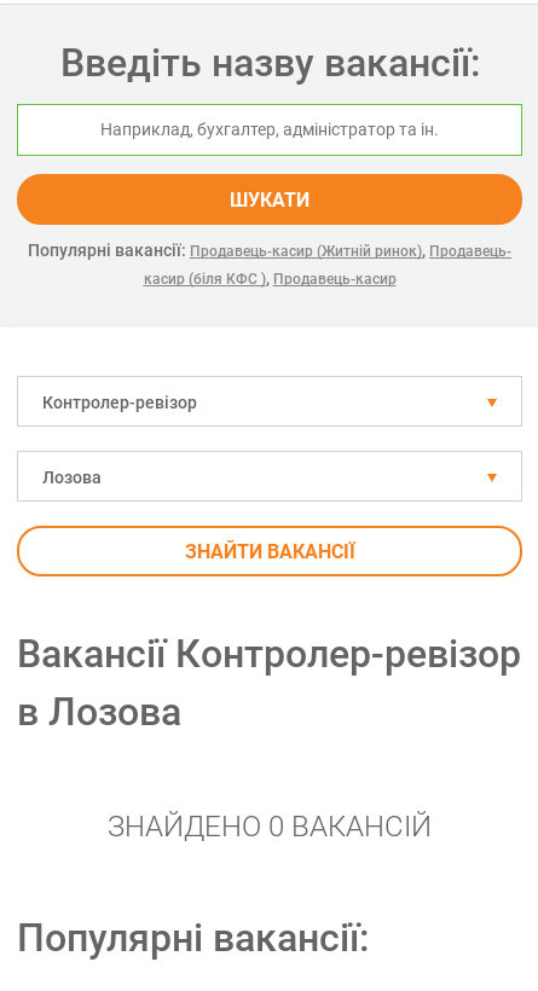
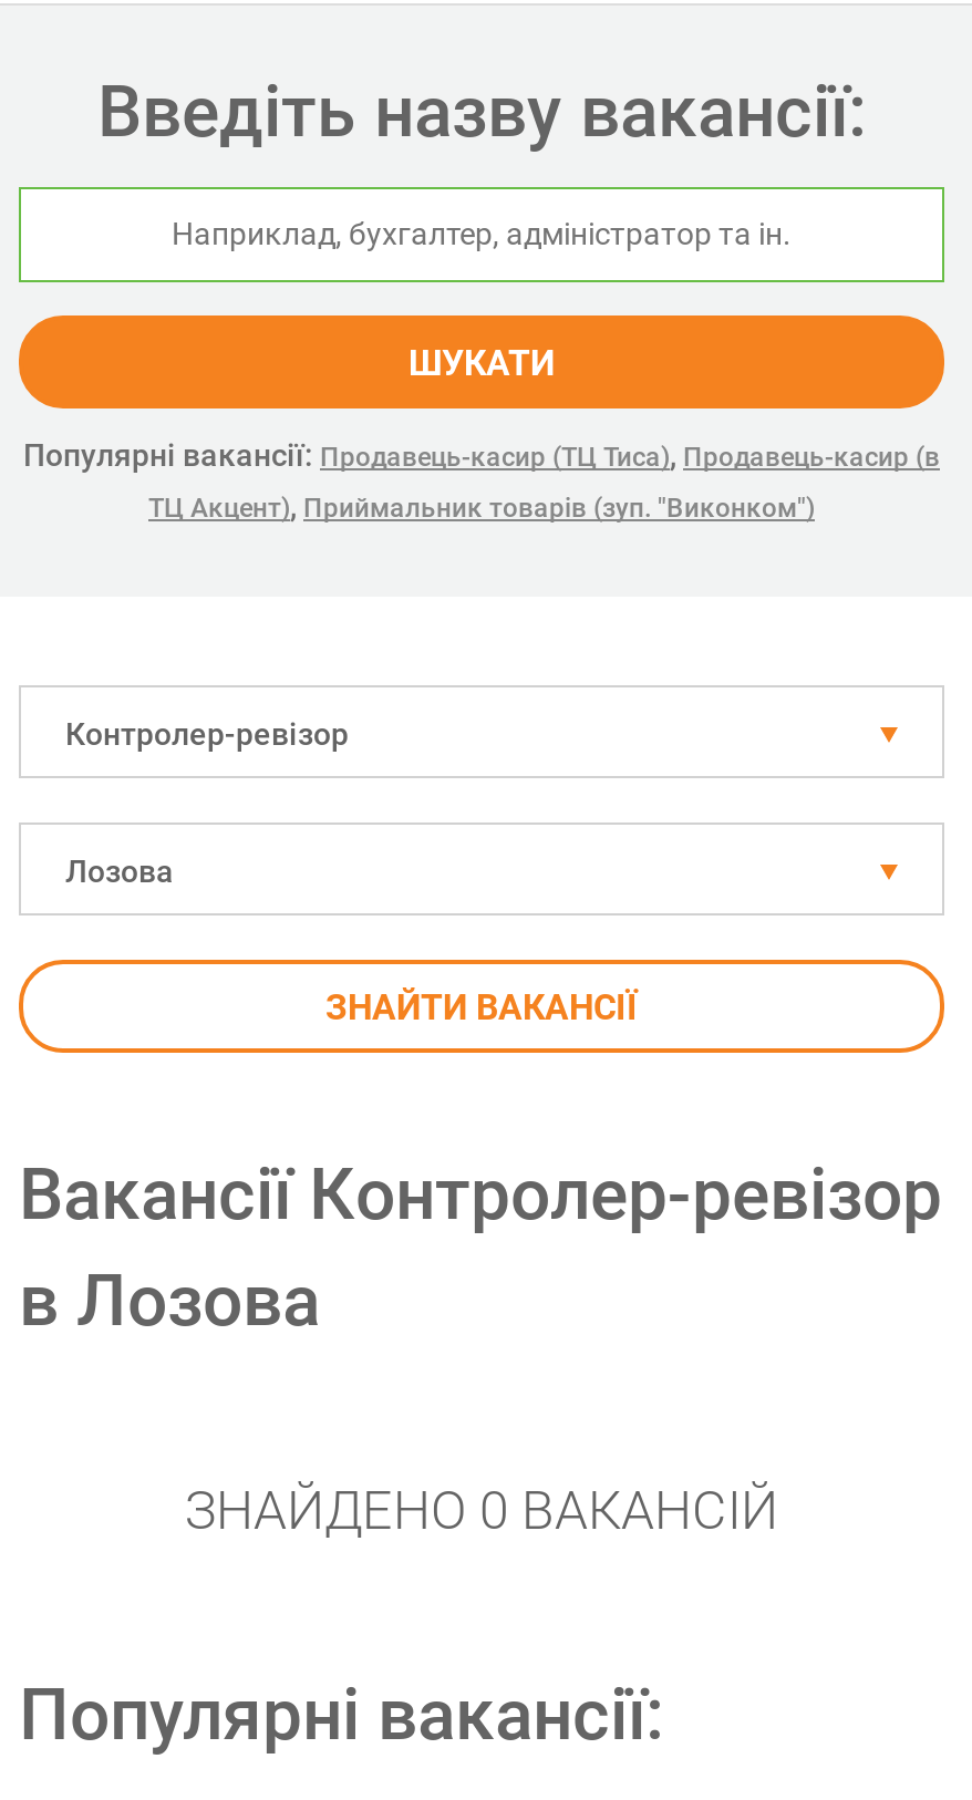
[28,240,511,288] Популярні вакансії: Продавець-касир (Житній ринок), Продавець- | касир (біля КФС ), Продавець-касир -> [23,437,940,524] Популярні вакансії: Продавець-касир (ТЦ Тиса), Продавець-касир (в | ТЦ Акцент), Приймальник товарів (зуп. "Виконком")

